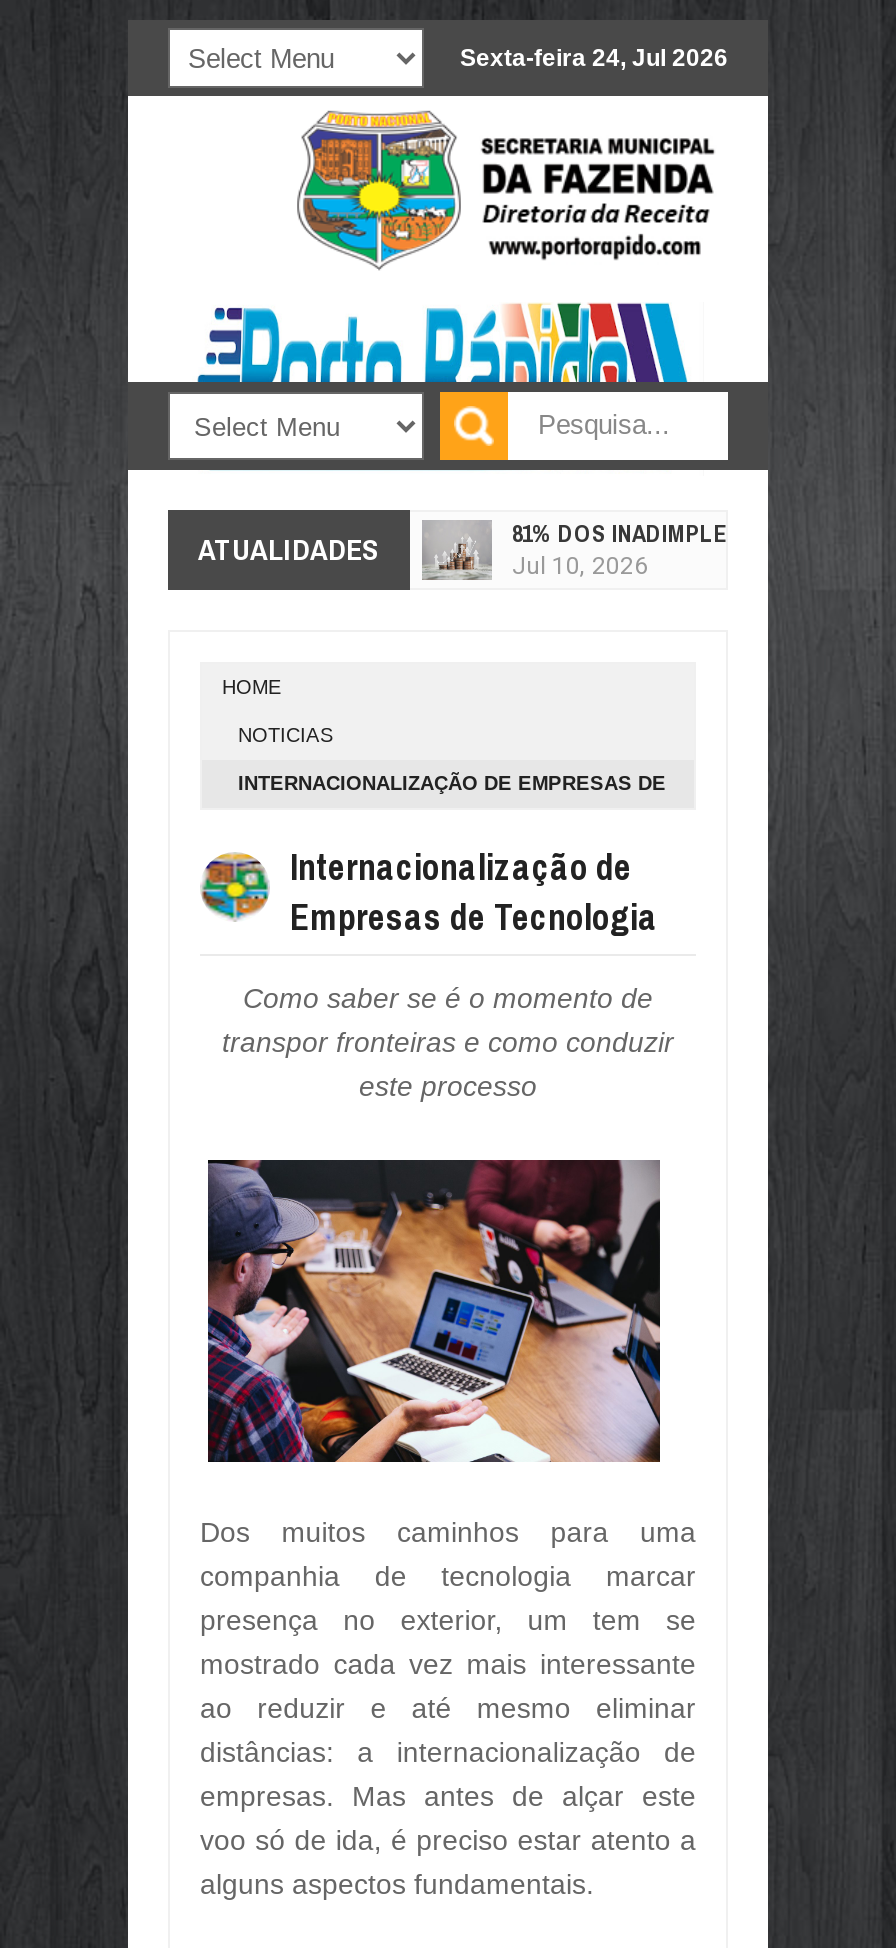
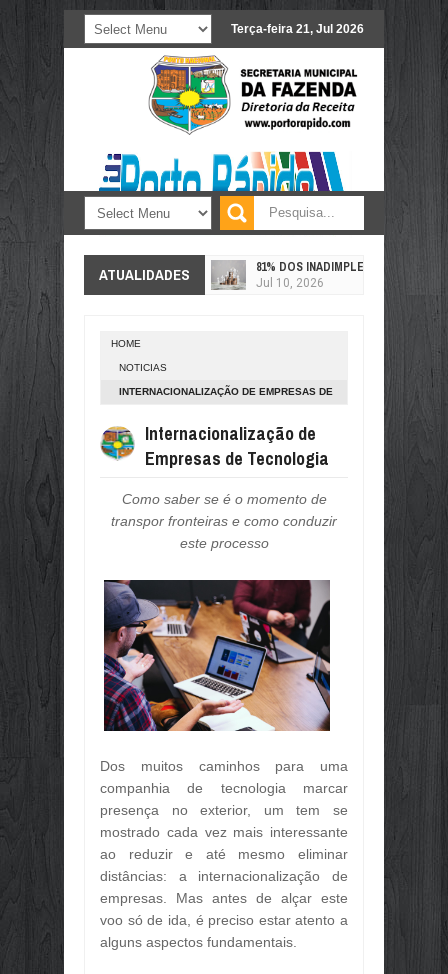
[460,44,728,72] Sexta-feira 24, Jul 2026 -> [231,22,364,36] Terça-feira 21, Jul 2026

